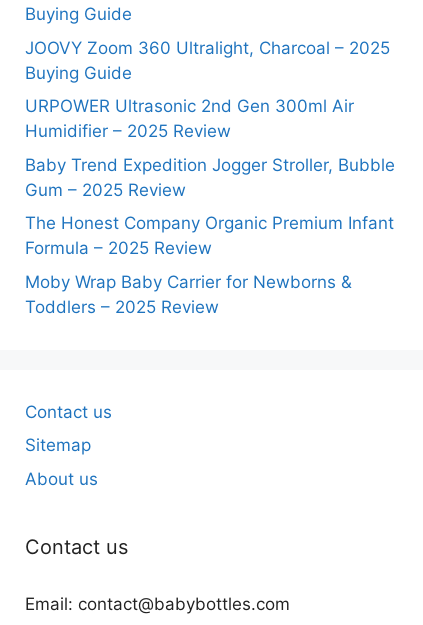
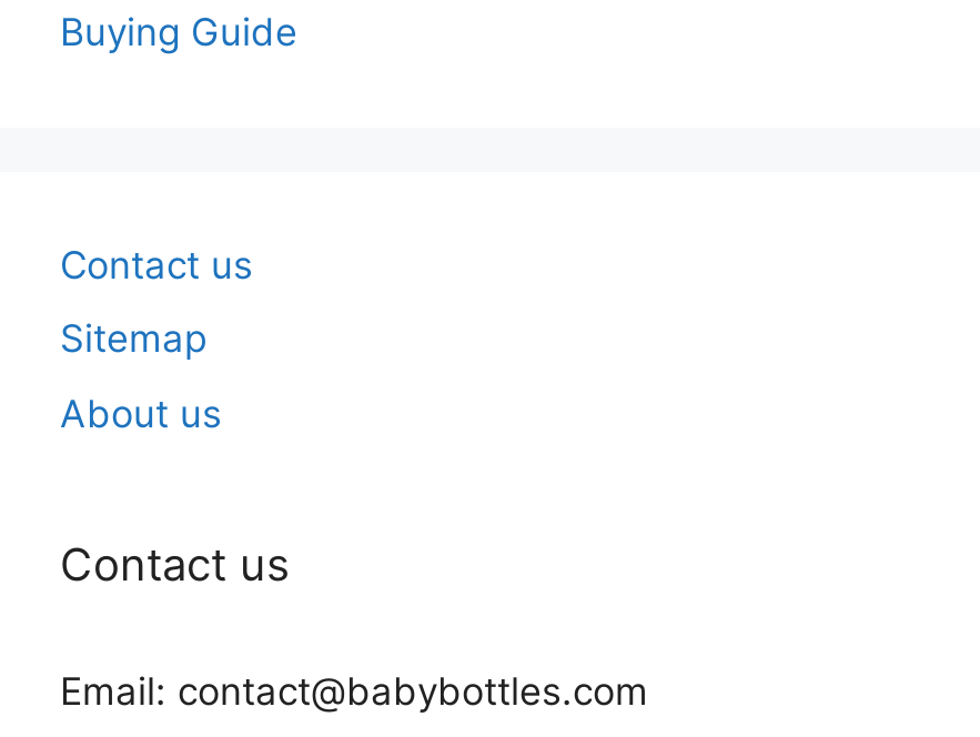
[25,38,395,317] JOOVY Zoom 360 Ultralight, Charcoal – 2025 | Buying Guide | URPOWER Ultrasonic 2nd Gen 300ml Air | Humidifier – 2025 Review | Baby Trend Expedition Jogger Stroller, Bubble | Gum – 2025 Review | The Honest Company Organic Premium Infant | Formula – 2025 Review | Moby Wrap Baby Carrier for Newborns & | Toddlers – 2025 Review -> none

